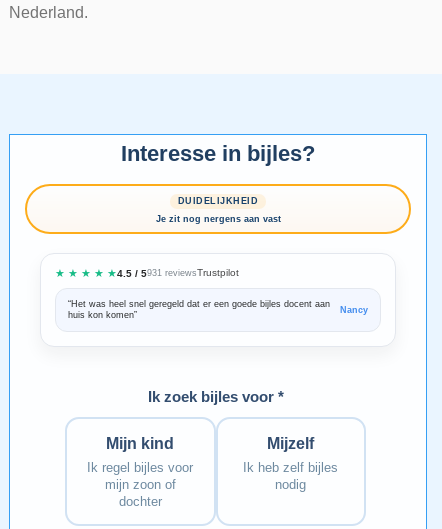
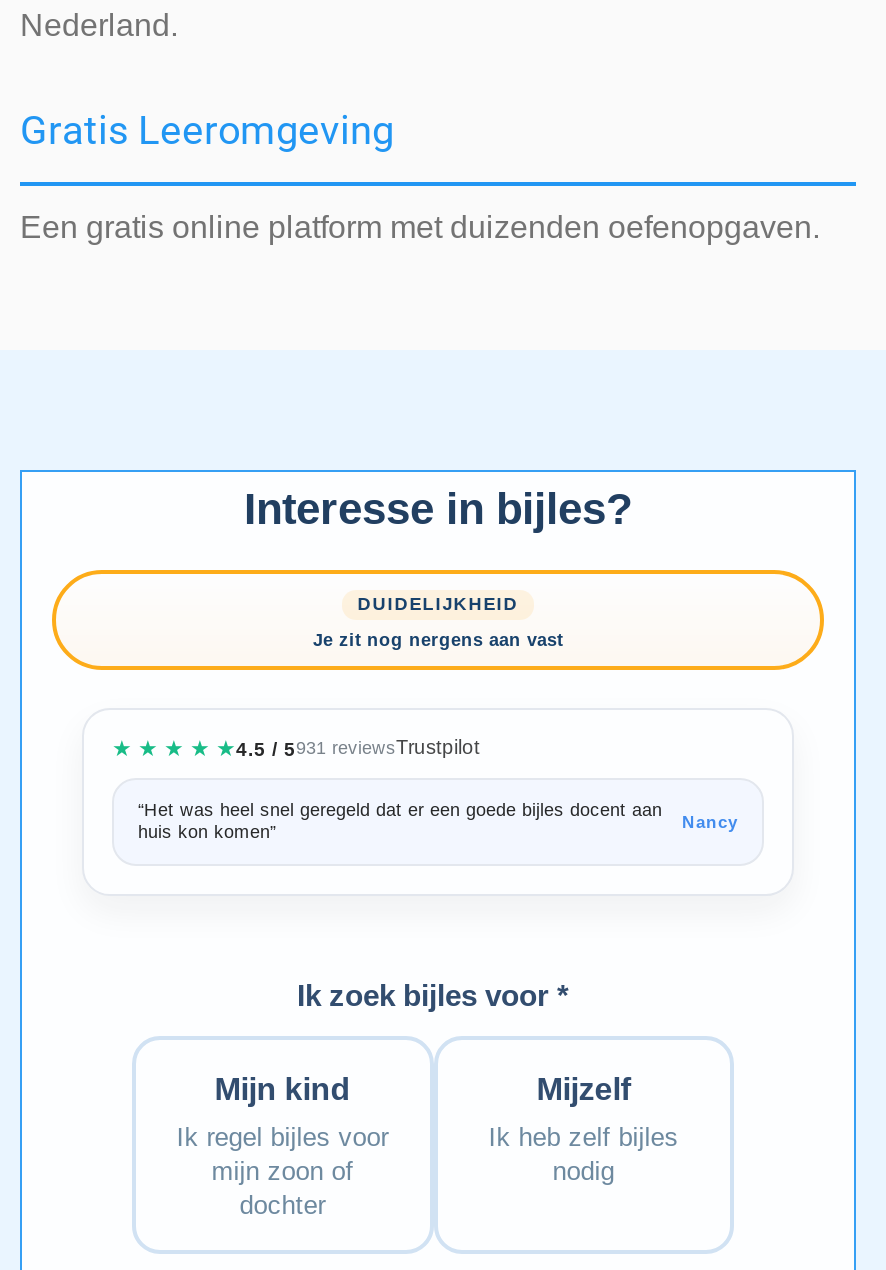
none -> [20,107,820,245] Gratis Leeromgeving | Een gratis online platform met duizenden oefenopgaven.

